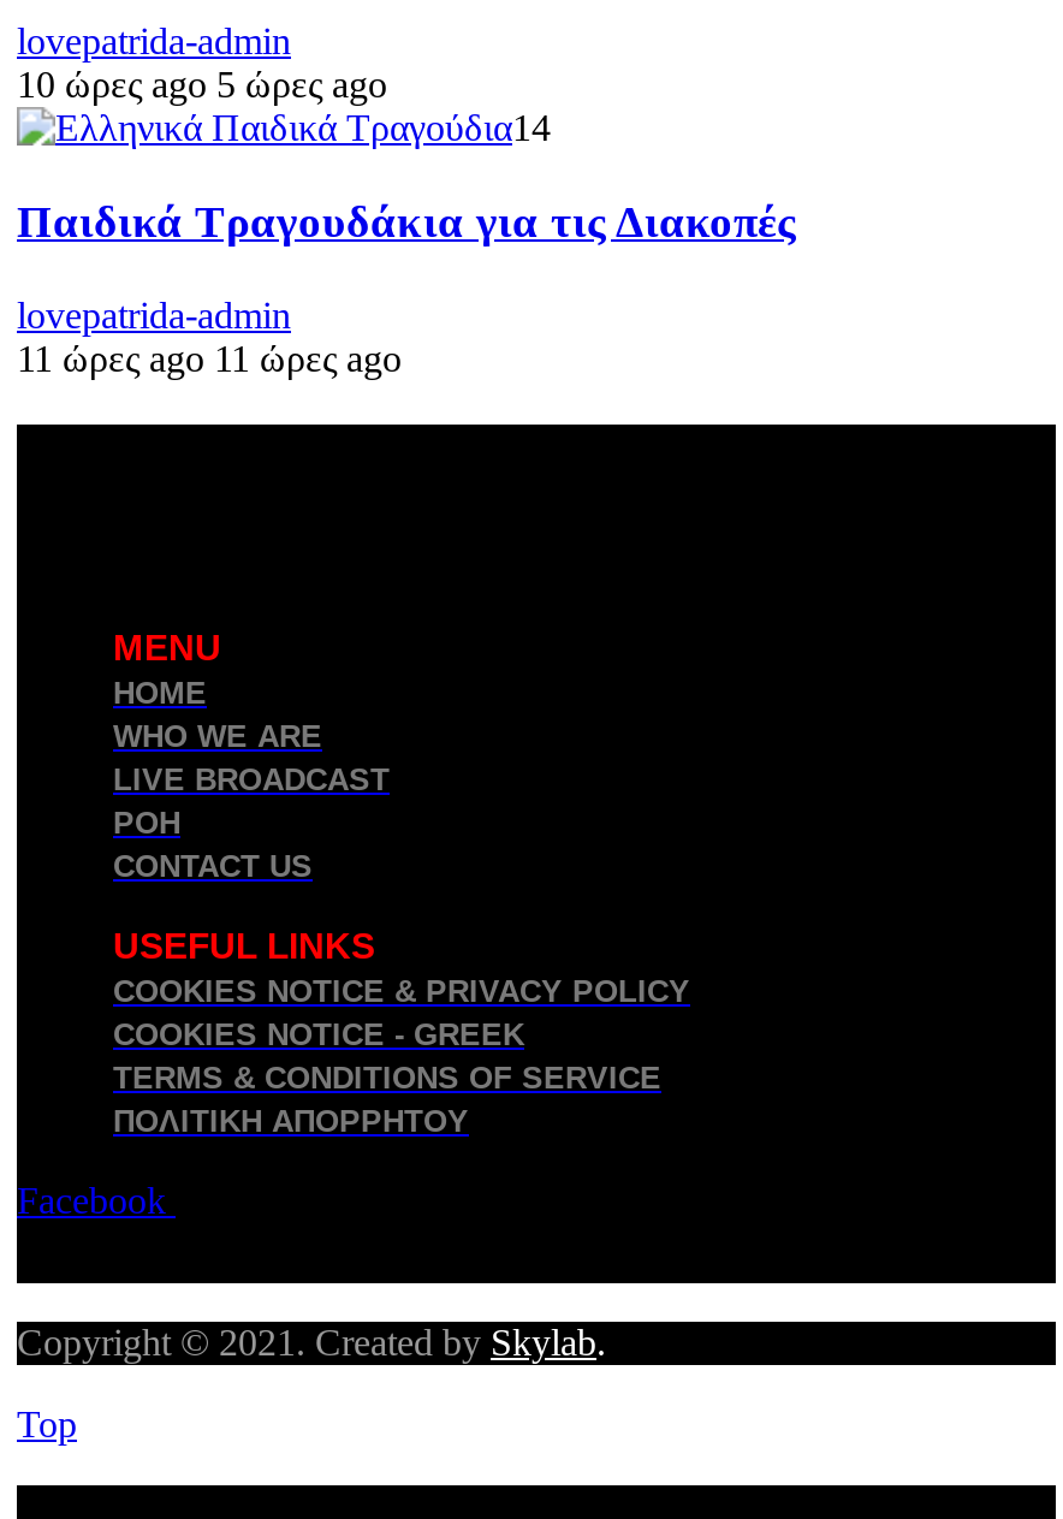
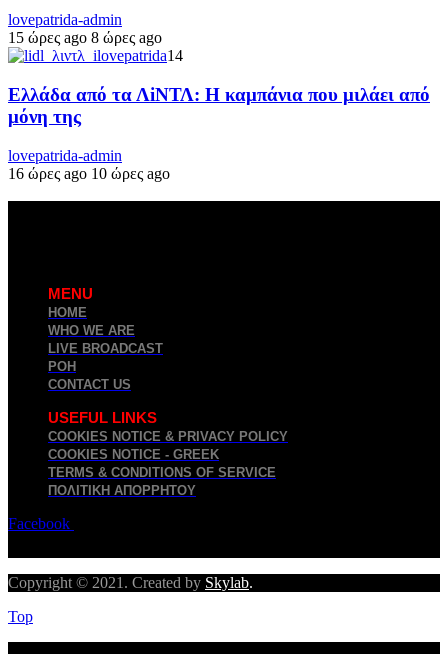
[17,65,387,106] 10 ώρες ago 5 ώρες ago -> [8,29,162,46] 15 ώρες ago 8 ώρες ago
[17,196,796,247] Παιδικά Τραγουδάκια για τις Διακοπές -> [8,84,430,127] Ελλάδα από τα ΛiΝΤΛ: Η καμπάνια που μιλάει από | μόνη της
[17,337,402,378] 11 ώρες ago 11 ώρες ago -> [8,165,170,182] 16 ώρες ago 10 ώρες ago

